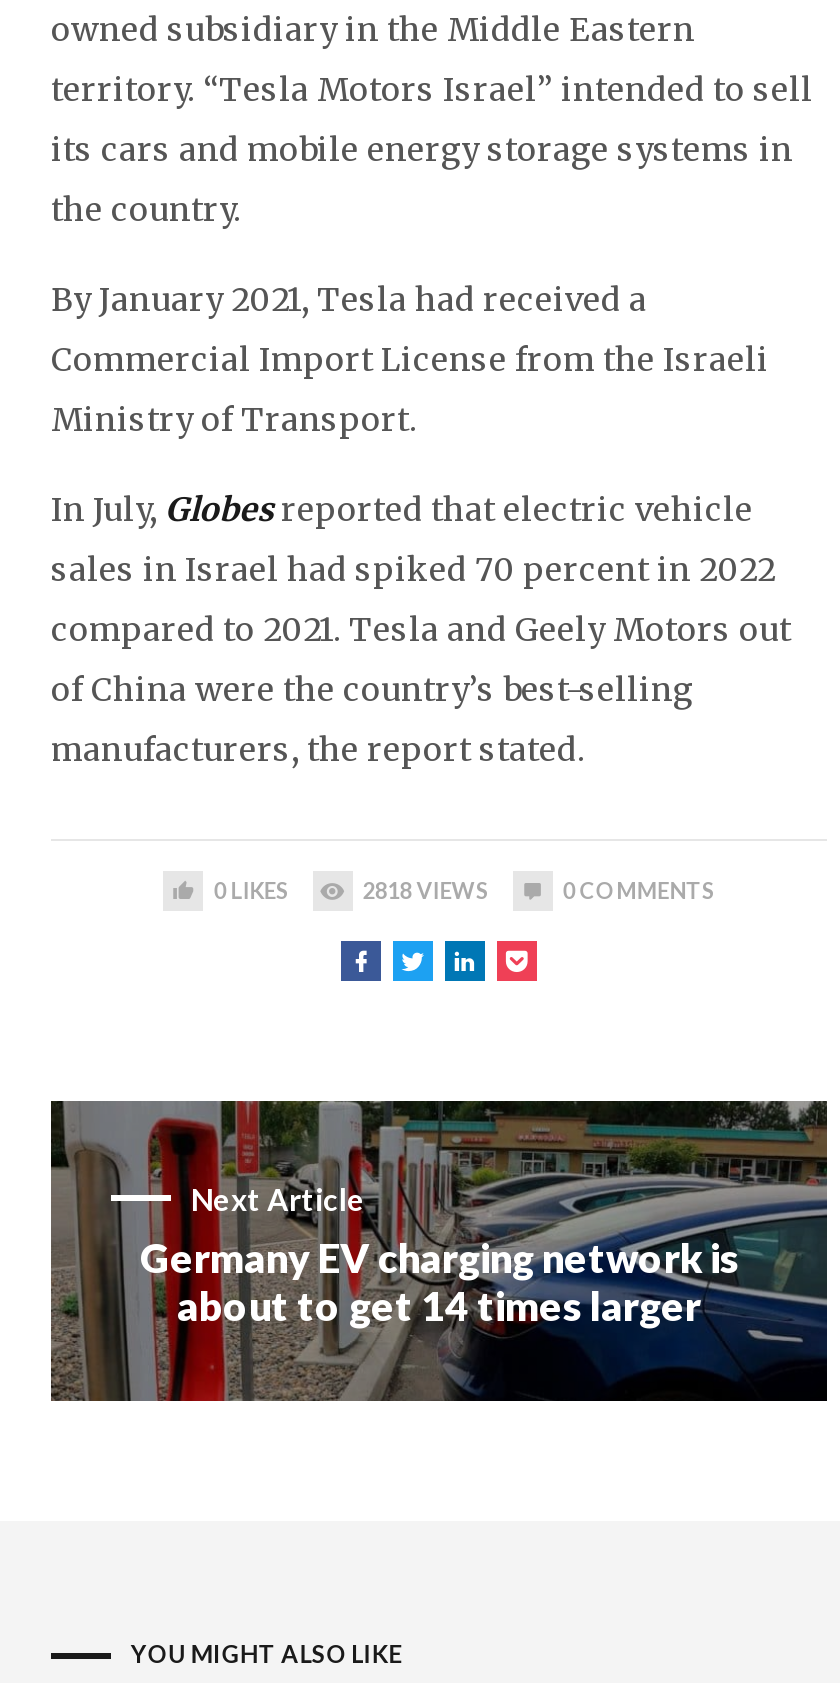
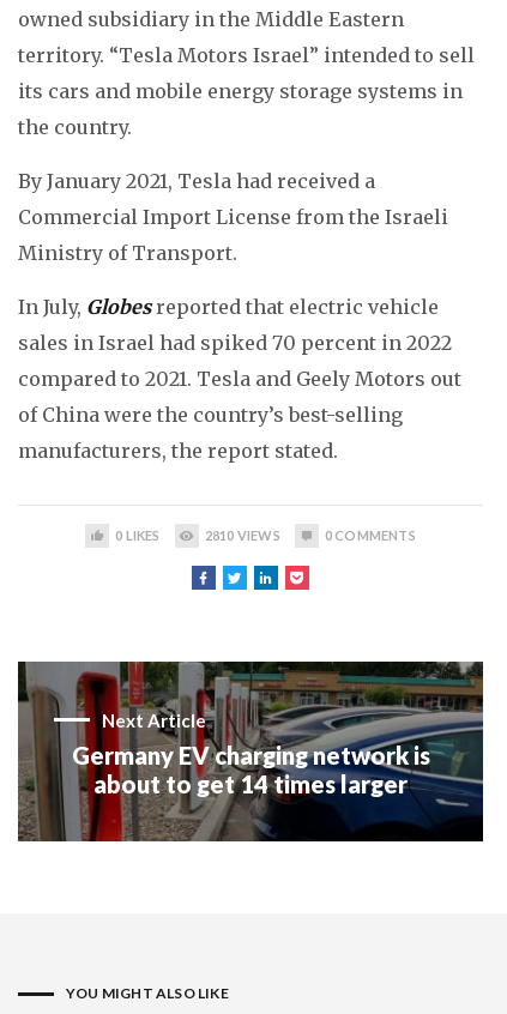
[362,878,488,904] 2818 VIEWS -> [205,528,280,543] 2810 VIEWS

